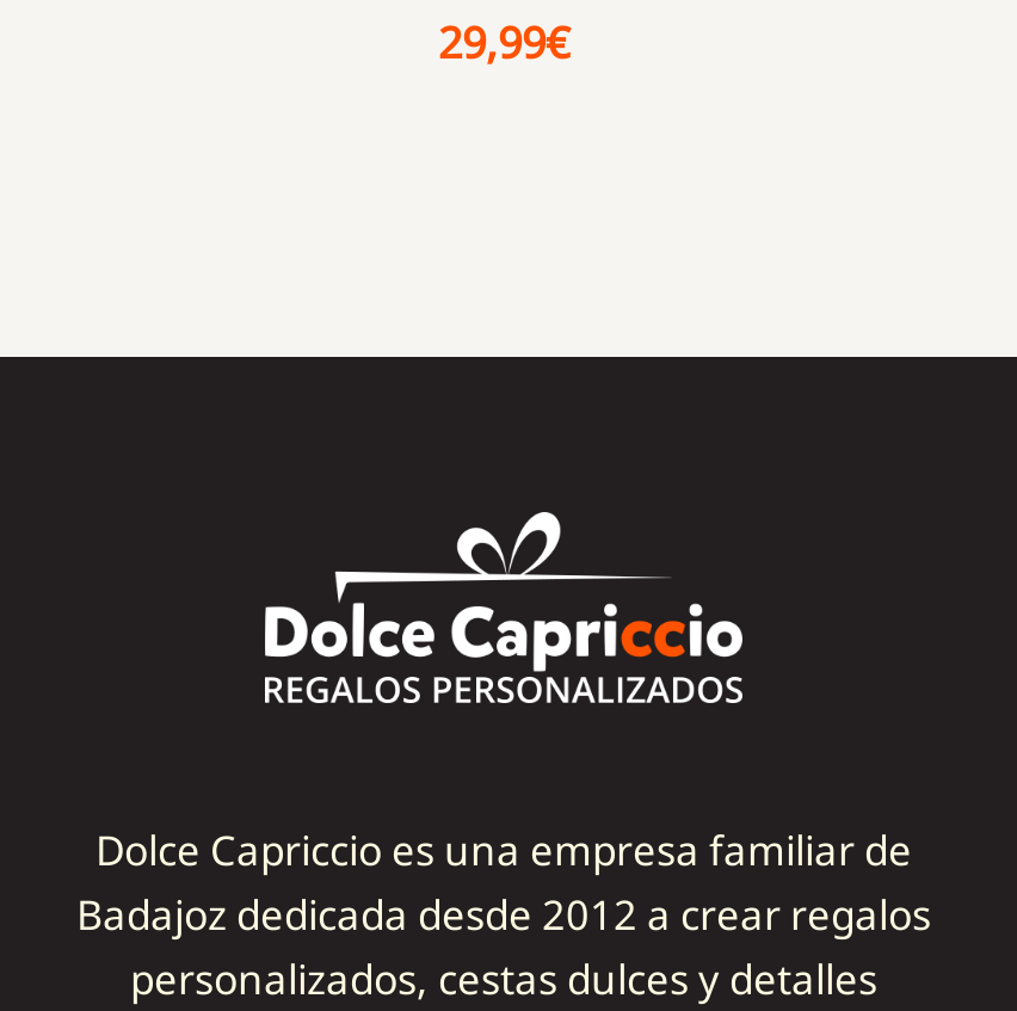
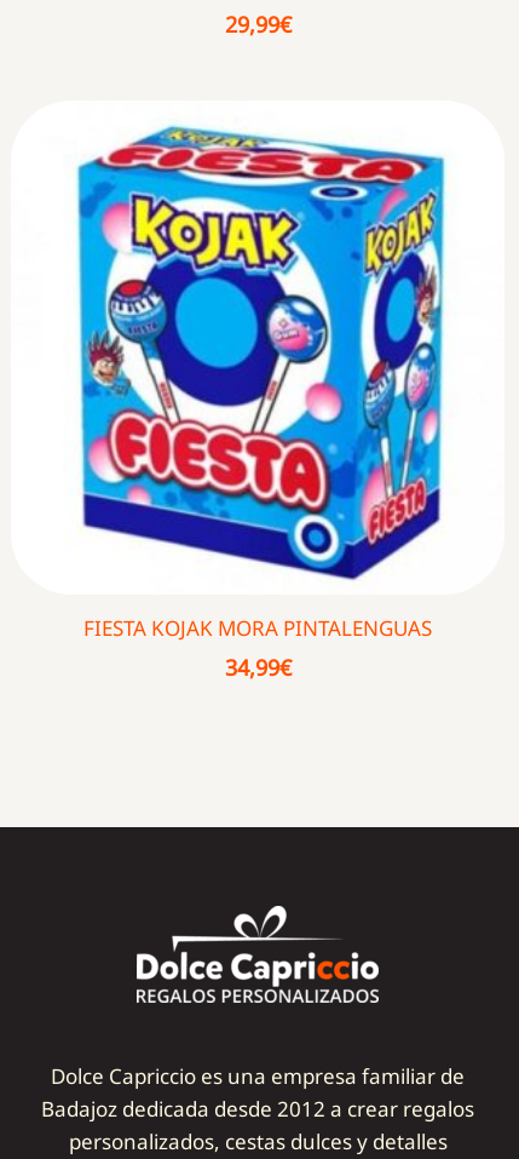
none -> [76,125,446,682] [image] | FIESTA KOJAK MORA PINTALENGUAS | 34,99€

